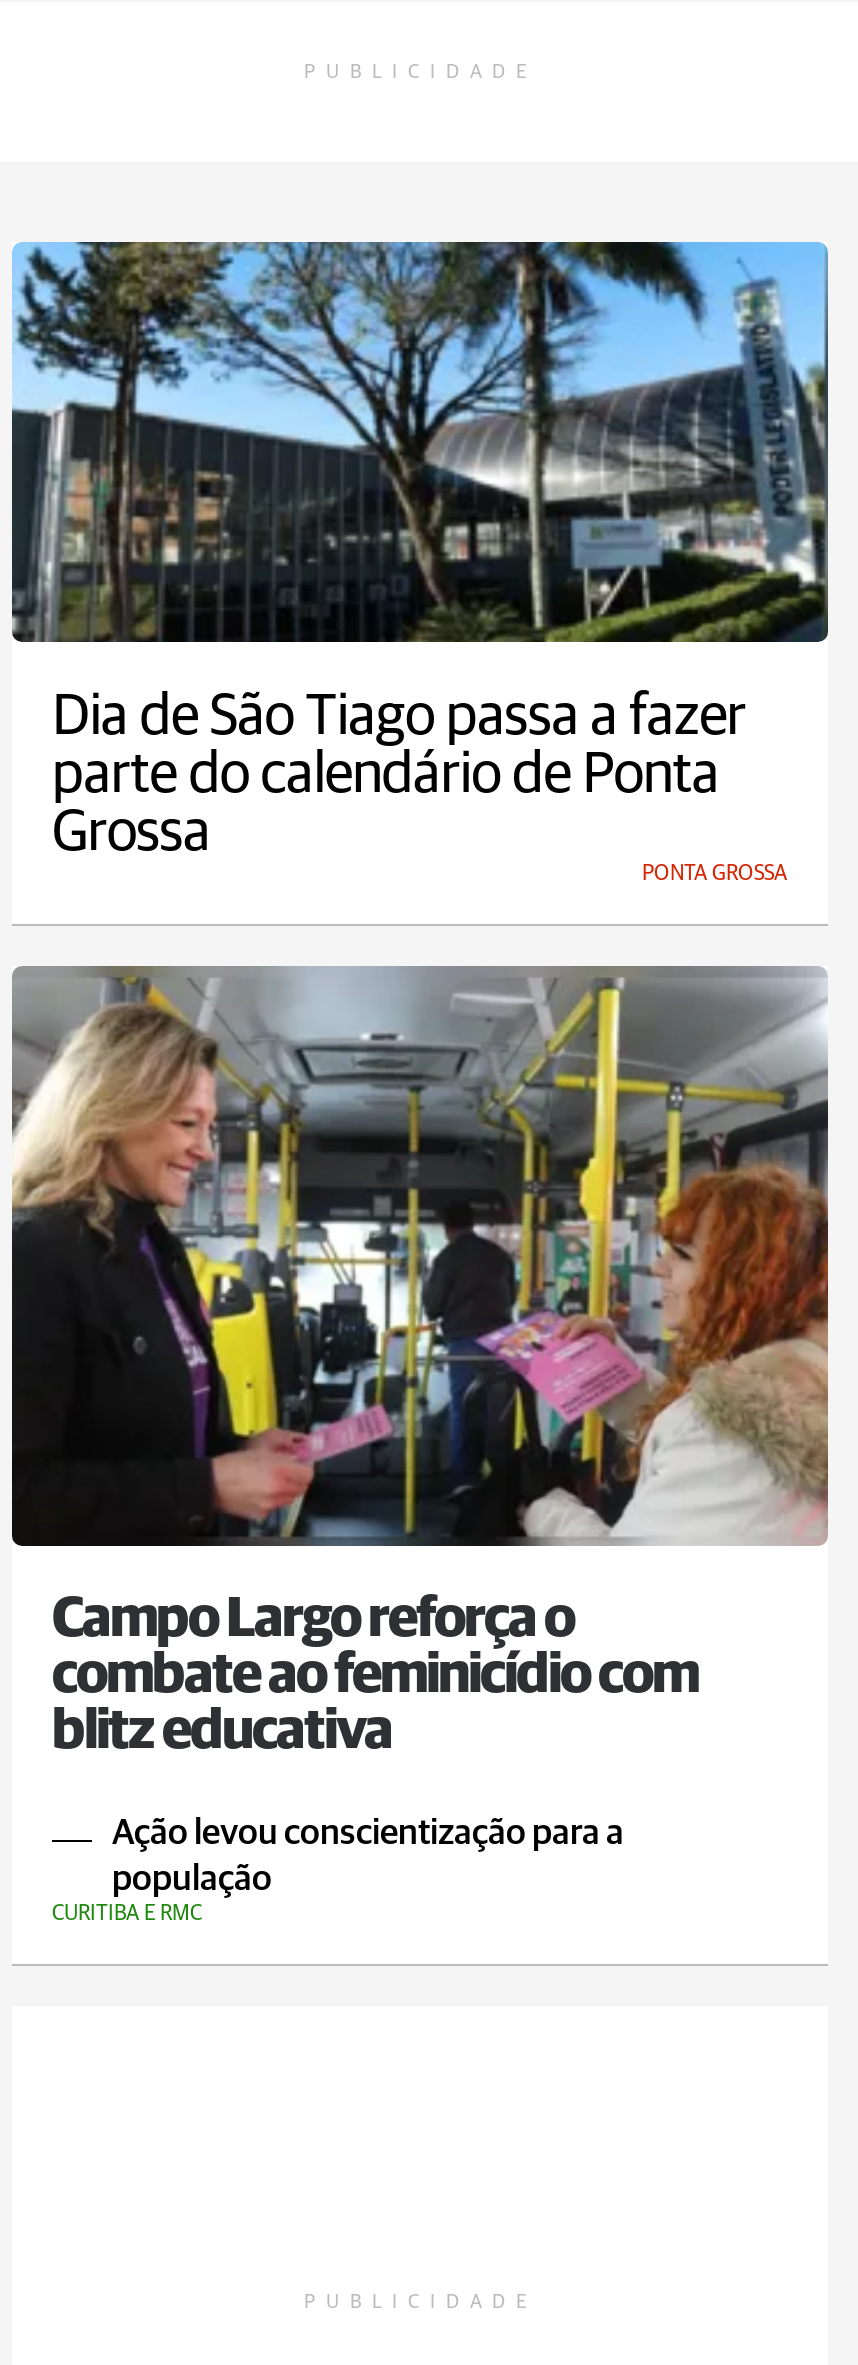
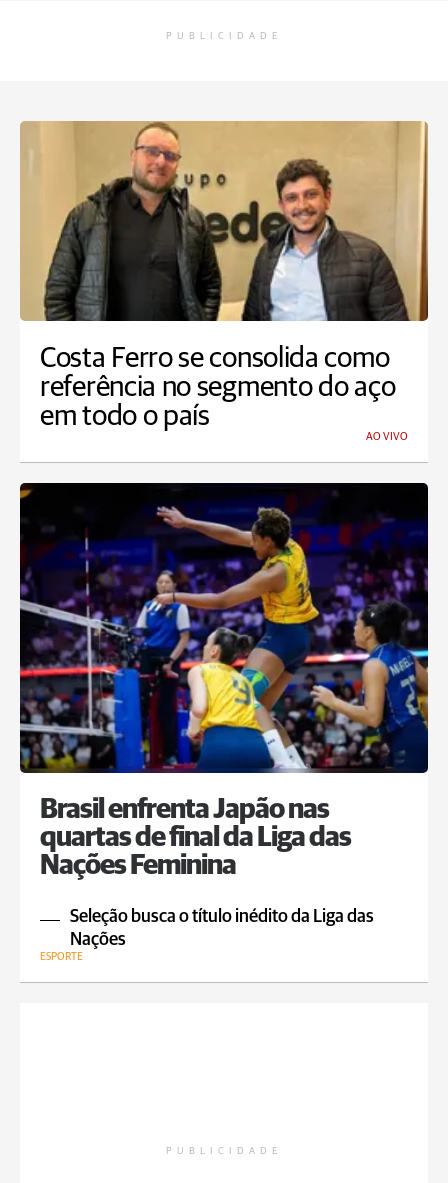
[10,240,830,884] [image] | Dia de São Tiago passa a fazer | parte do calendário de Ponta | Grossa | PONTA GROSSA -> [19,120,429,442] [image] | Costa Ferro se consolida como | referência no segmento do aço | em todo o país | AO VIVO
[10,964,830,1760] [image] | Campo Largo reforça o | combate ao feminicídio com | blitz educativa -> [19,482,429,880] [image] | Brasil enfrenta Japão nas | quartas de final da Liga das | Nações Feminina
[52,1816,624,1924] Ação levou conscientização para a | população | CURITIBA E RMC -> [40,908,374,962] Seleção busca o título inédito da Liga das | Nações | ESPORTE

